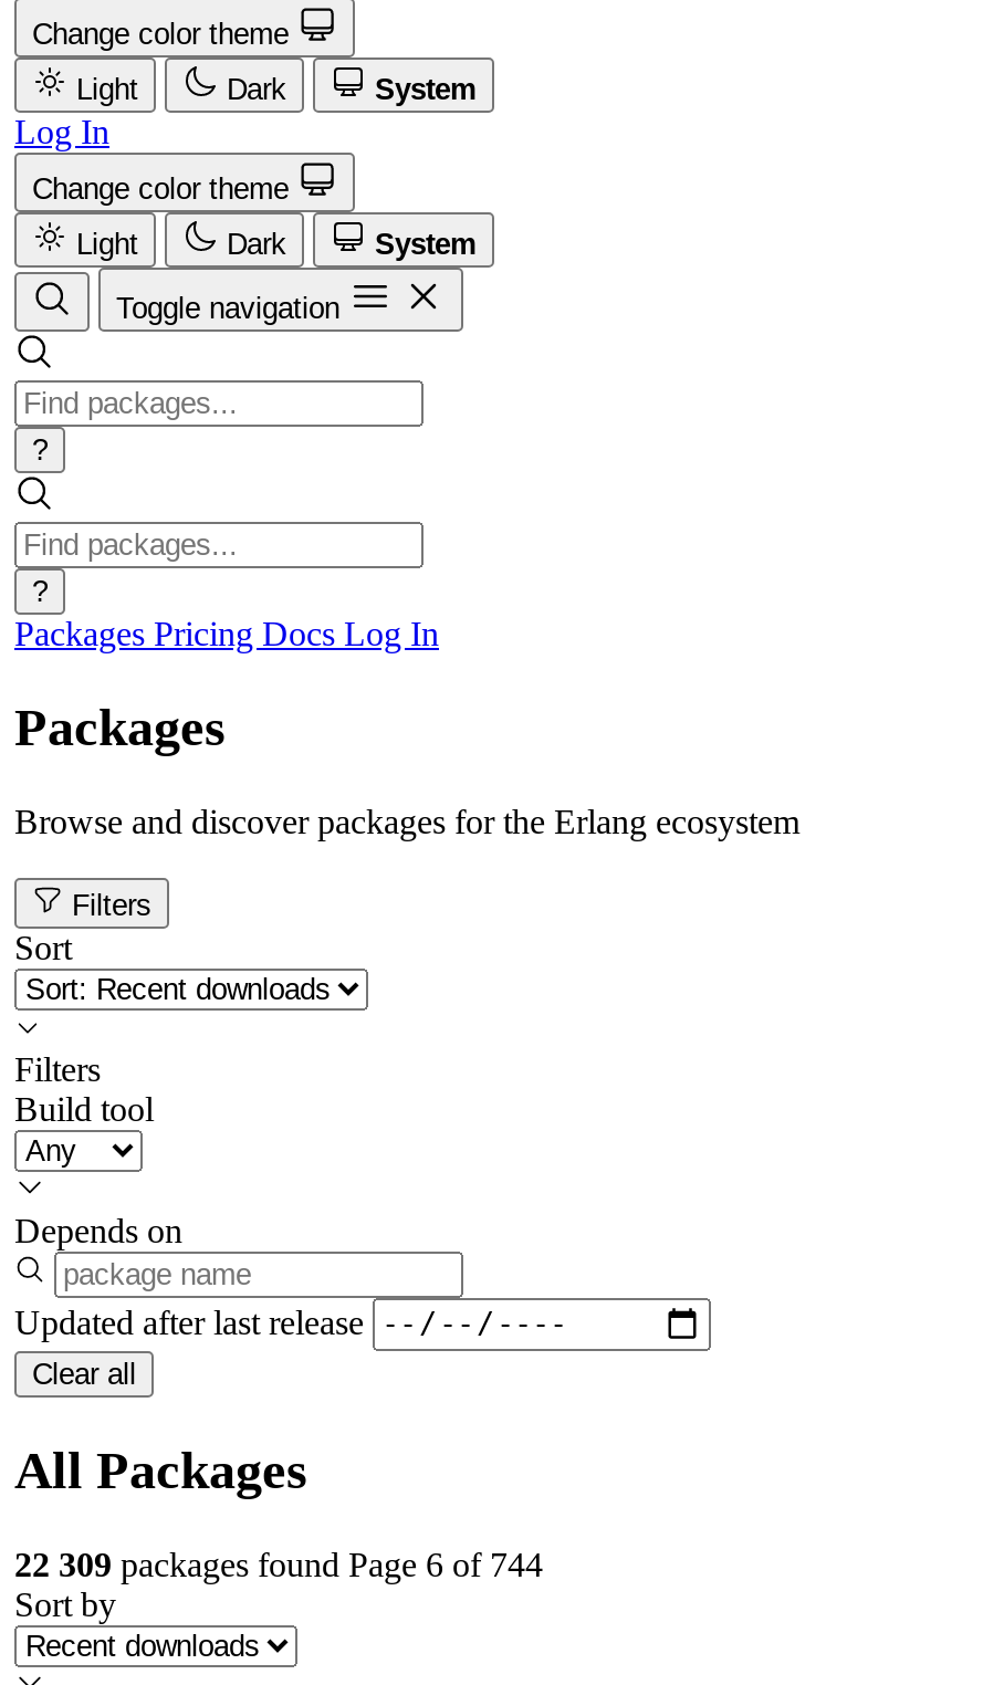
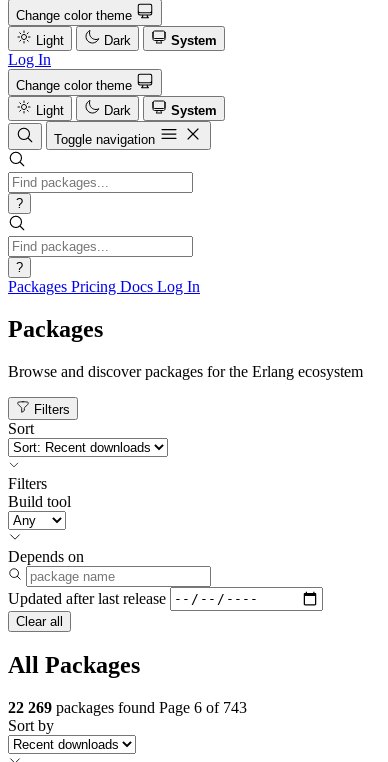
[14,1545,543,1582] 22 309 packages found Page 6 of 744 -> [8,699,247,716] 22 269 packages found Page 6 of 743

